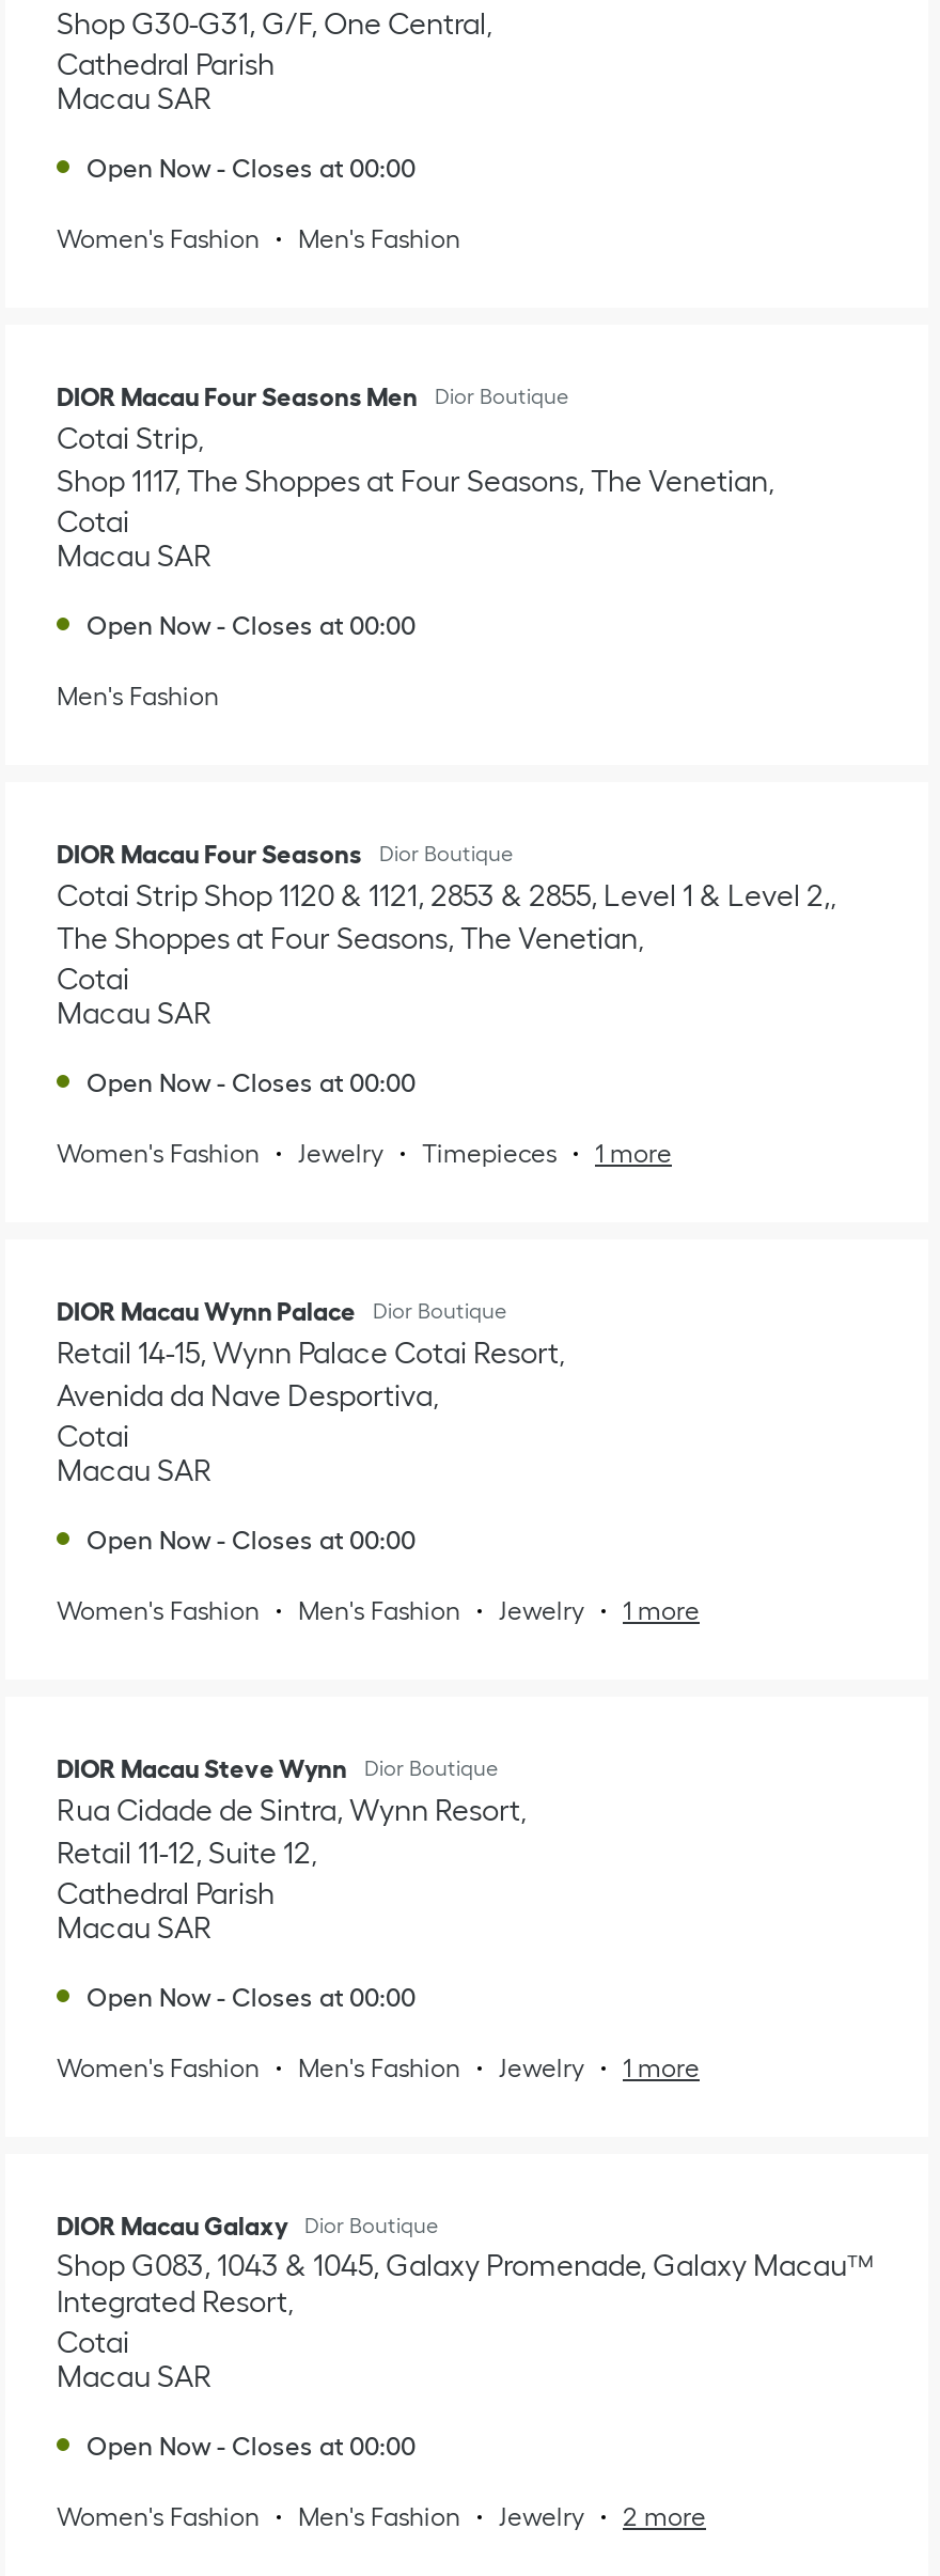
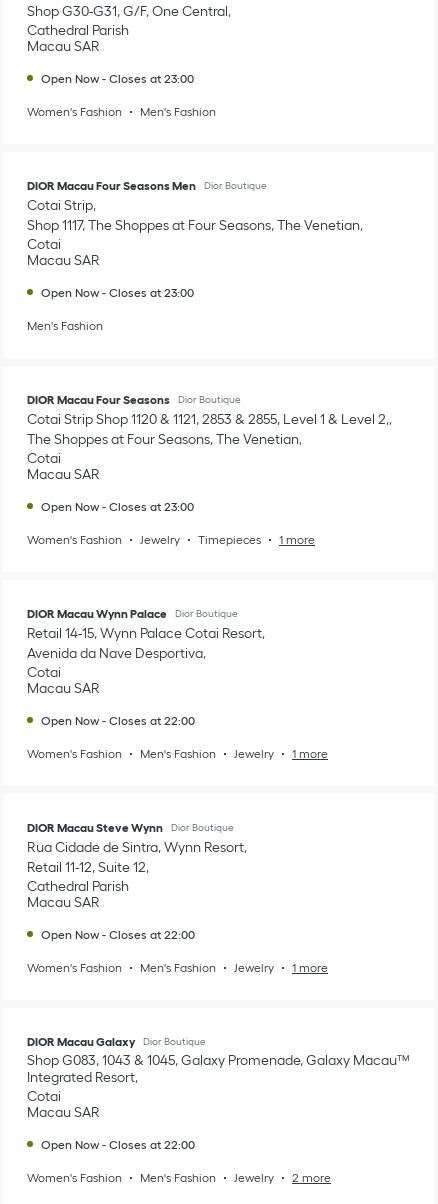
[87,154,416,182] Open Now - Closes at 00:00 -> [41,72,194,85] Open Now - Closes at 23:00
[87,611,416,639] Open Now - Closes at 00:00 -> [41,286,194,299] Open Now - Closes at 23:00
[87,1068,416,1096] Open Now - Closes at 00:00 -> [41,500,194,513] Open Now - Closes at 23:00
[87,1526,416,1554] Open Now - Closes at 00:00 -> [41,714,195,727] Open Now - Closes at 22:00
[87,1983,416,2011] Open Now - Closes at 00:00 -> [41,928,195,941] Open Now - Closes at 22:00
[87,2432,416,2460] Open Now - Closes at 00:00 -> [41,1138,195,1151] Open Now - Closes at 22:00

